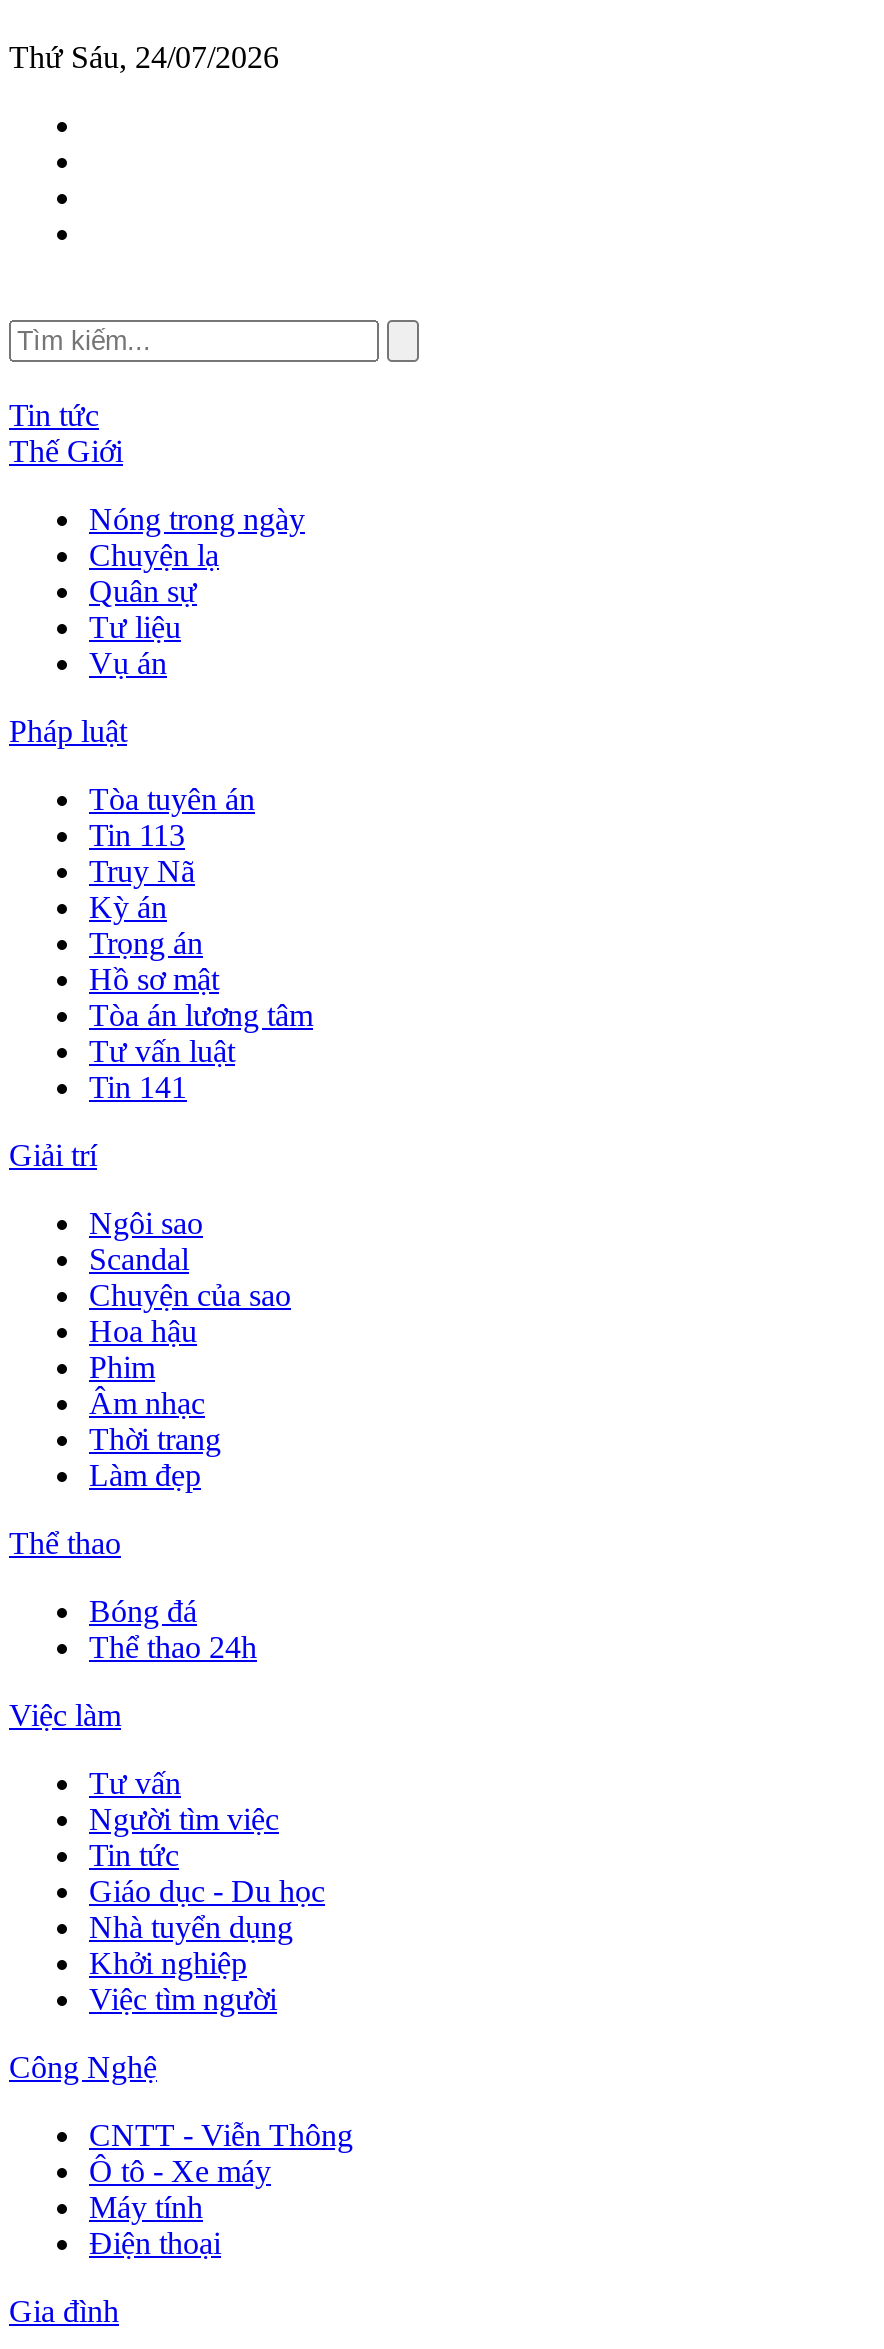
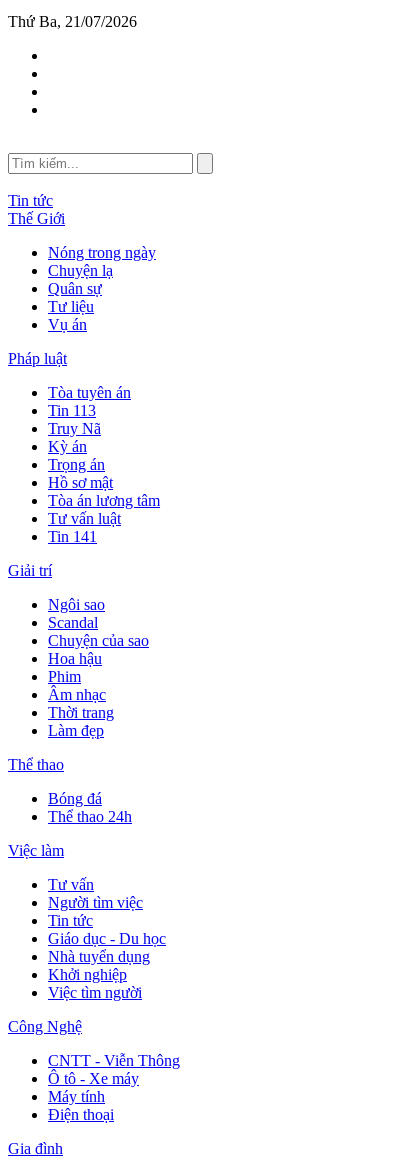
[9,40,279,74] Thứ Sáu, 24/07/2026 -> [8,13,137,30] Thứ Ba, 21/07/2026

